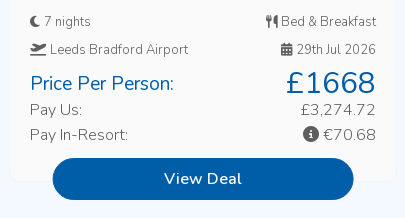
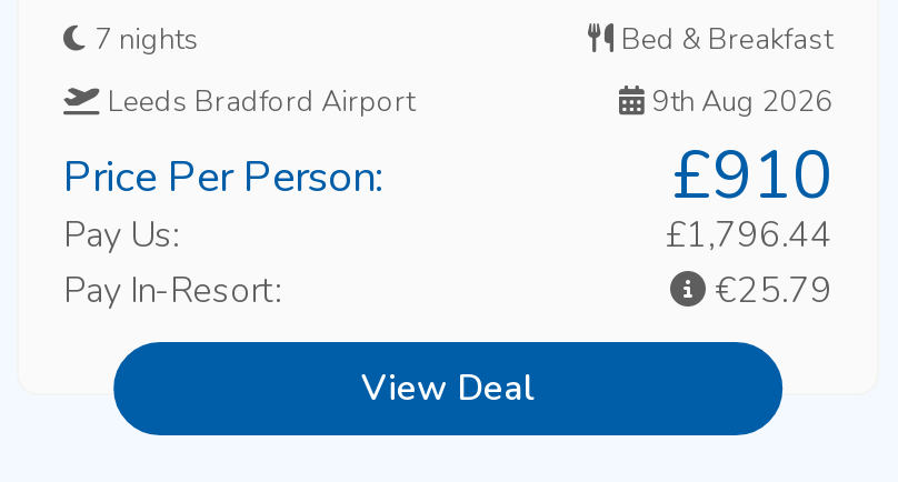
[296,40,376,58] 29th Jul 2026 -> [652,81,832,121] 9th Aug 2026
[286,62,376,103] £1668 -> [672,130,832,221] £910
[301,98,376,120] £3,274.72 -> [666,210,832,259] £1,796.44
[323,123,376,145] €70.68 -> [715,265,832,314] €25.79

